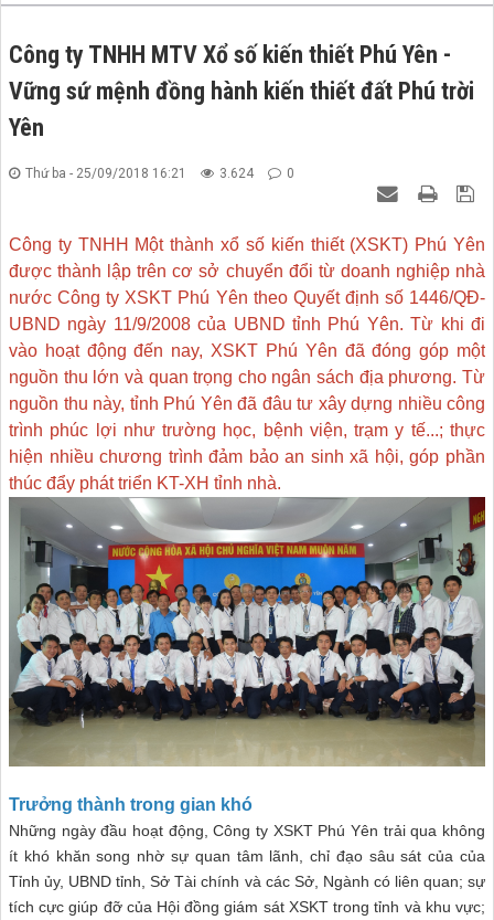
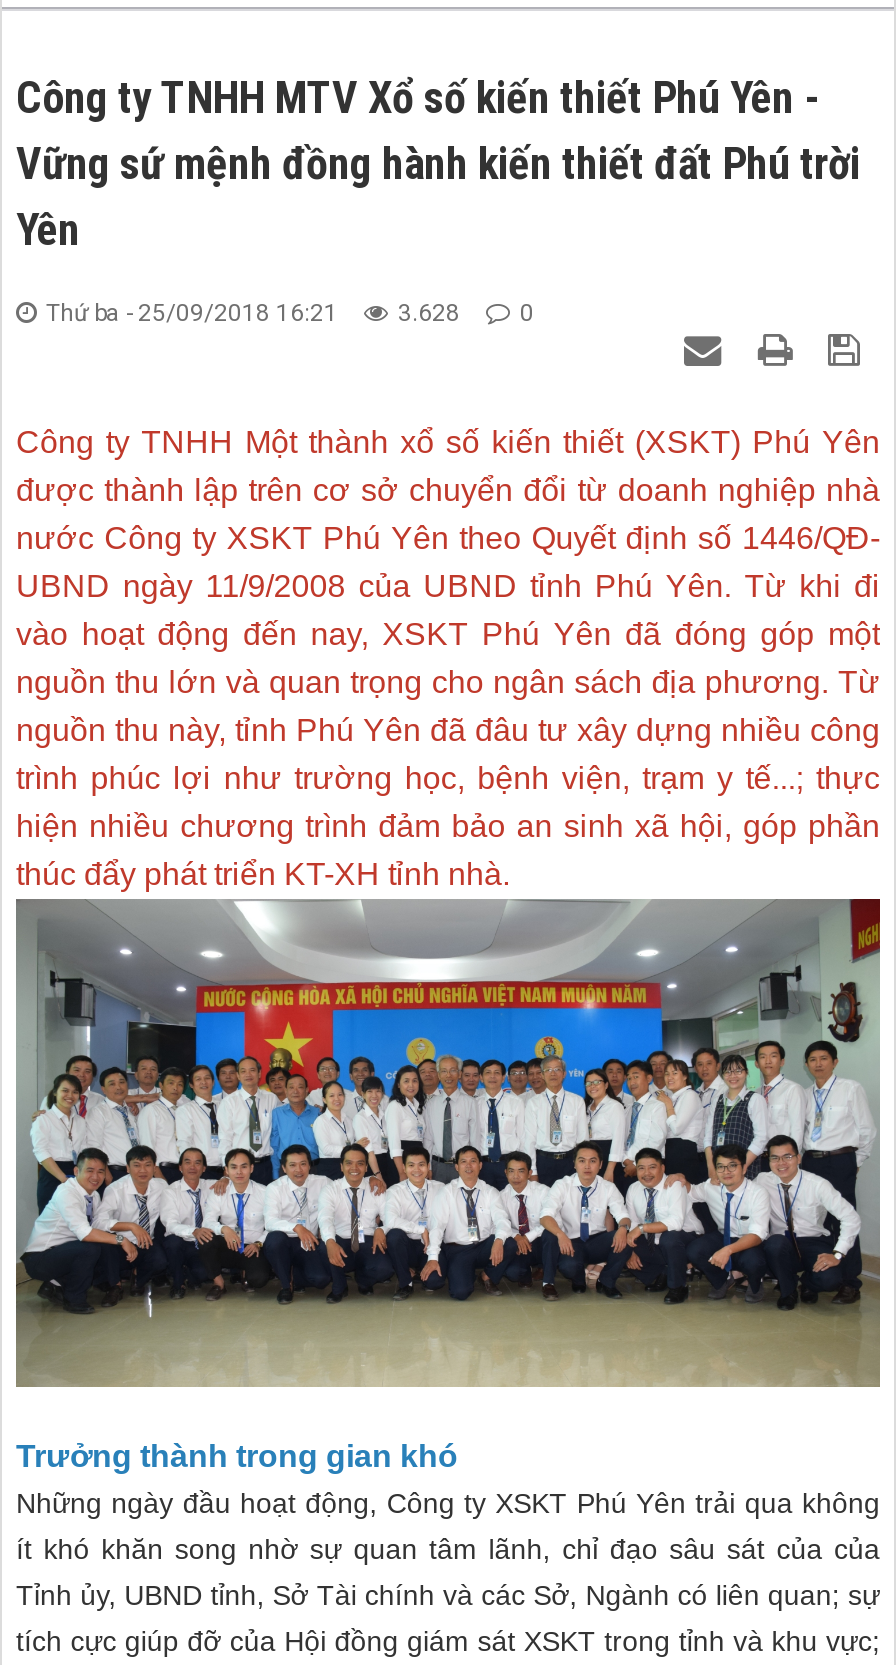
[219,166,254,181] 3.624 -> [398,299,460,327] 3.628

